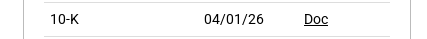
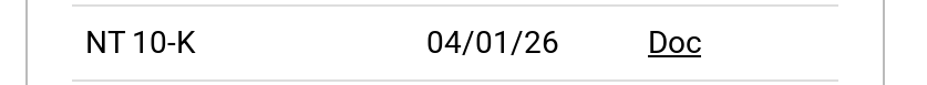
[50,11,79,27] 10-K -> [85,25,196,60] NT 10-K

